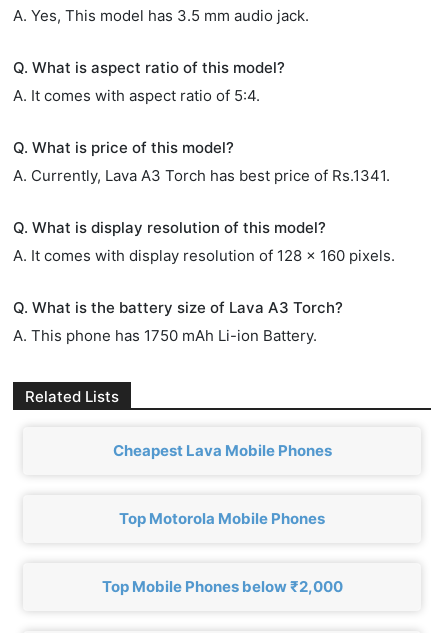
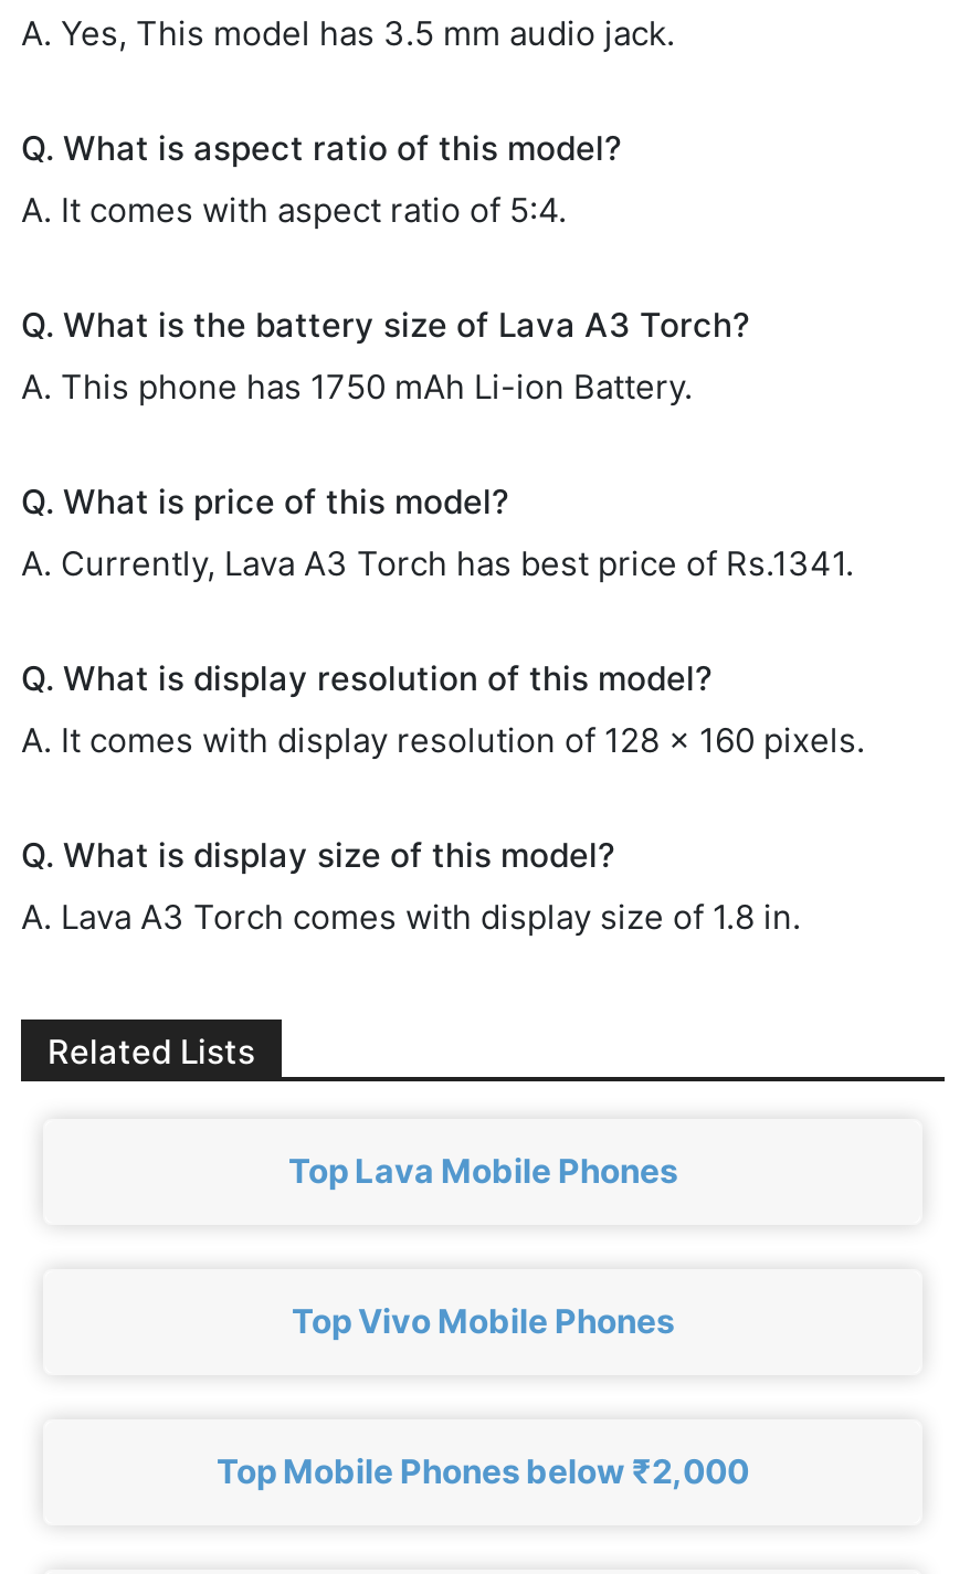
none -> [21,833,615,875] Q. What is display size of this model?
none -> [21,895,801,937] A. Lava A3 Torch comes with display size of 1.8 in.
moved [13,297,343,316] -> [21,303,750,345]: Q. What is the battery size of Lava A3 Torch?
moved [13,325,317,344] -> [21,365,693,406]: A. This phone has 1750 mAh Li-ion Battery.
[112,441,331,460] Cheapest Lava Mobile Phones -> [288,1150,677,1192] Top Lava Mobile Phones
[119,509,325,528] Top Motorola Mobile Phones -> [292,1300,674,1342] Top Vivo Mobile Phones

